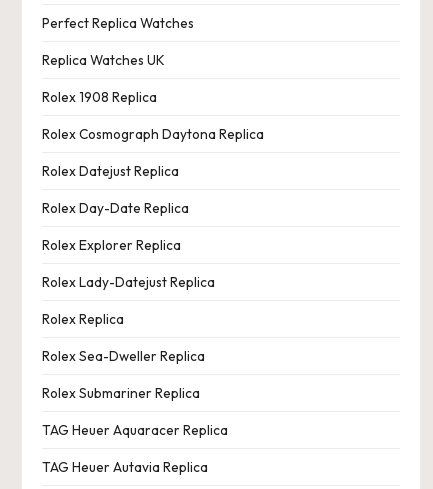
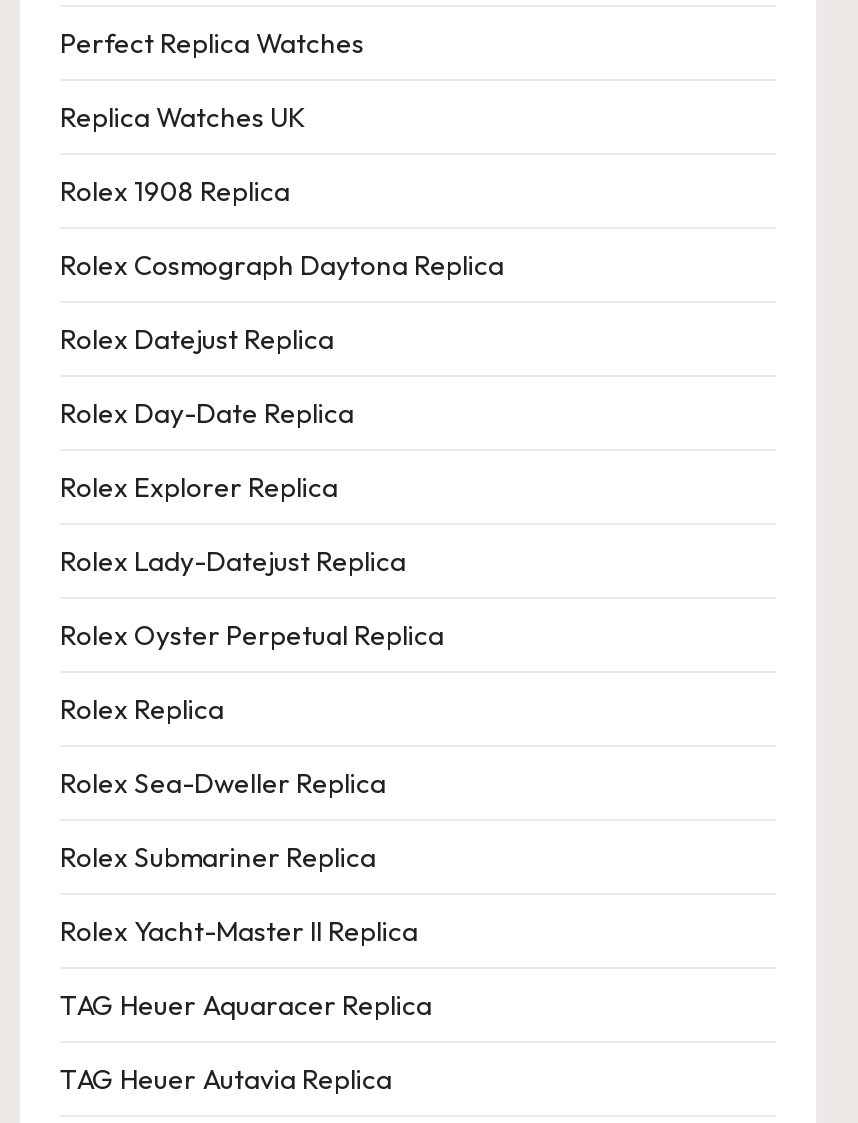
none -> [60,617,444,653] Rolex Oyster Perpetual Replica
none -> [60,913,418,949] Rolex Yacht-Master II Replica

